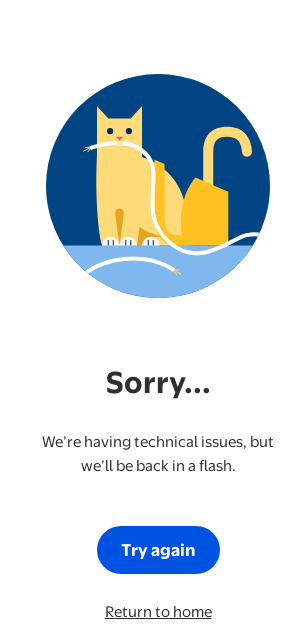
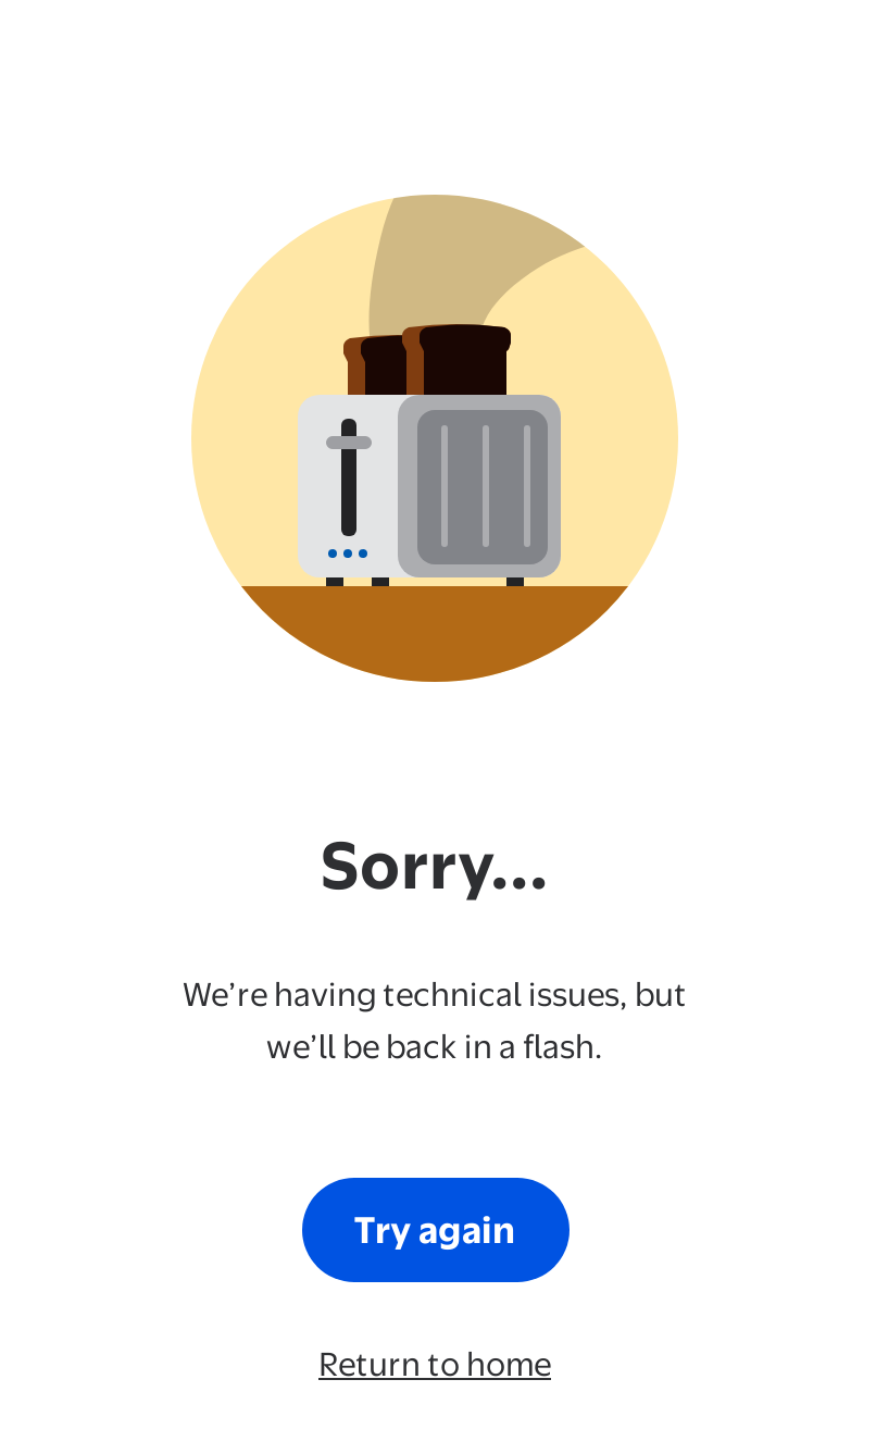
[45,73,271,299] [image] -> [191,195,678,684] [image]

